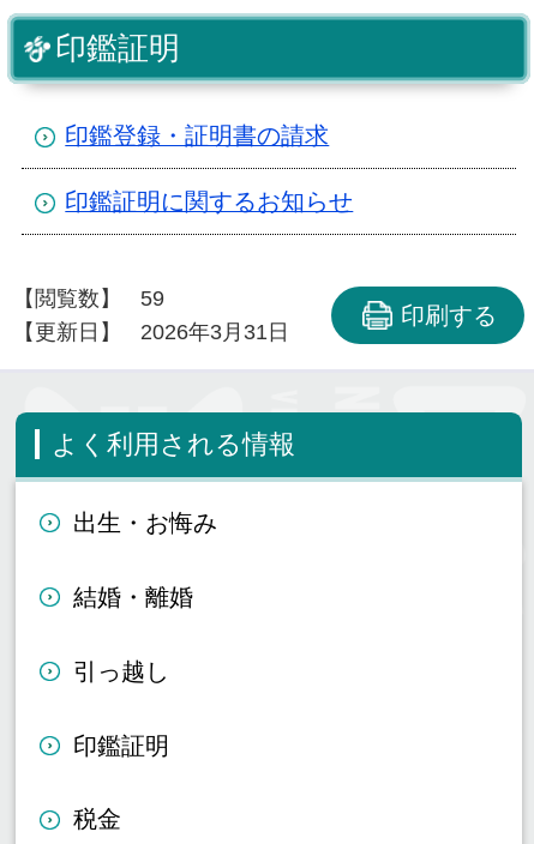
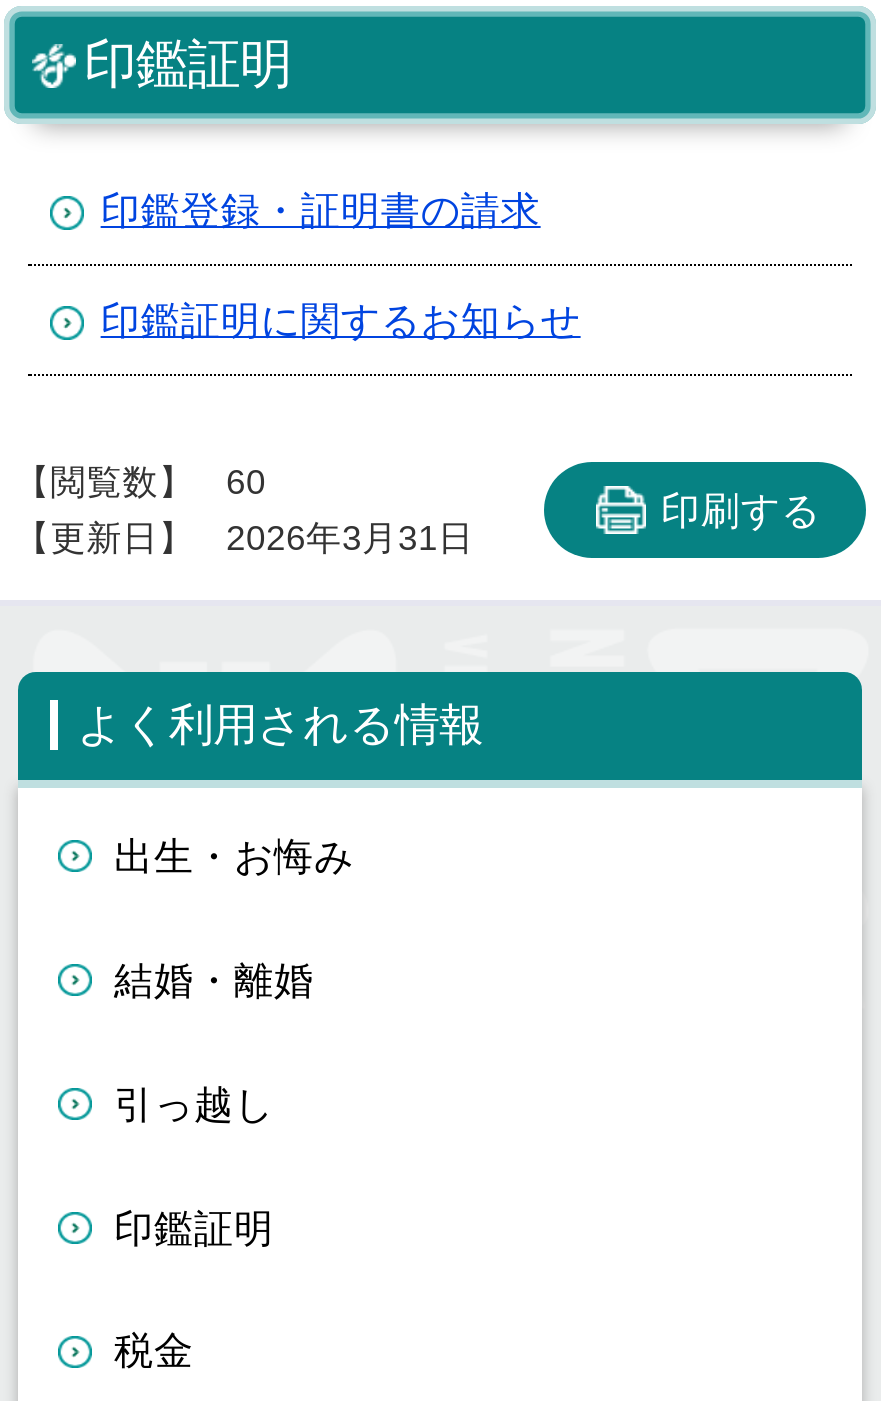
[13,287,164,311] 【閲覧数】 59 -> [14,463,266,503] 【閲覧数】 60

